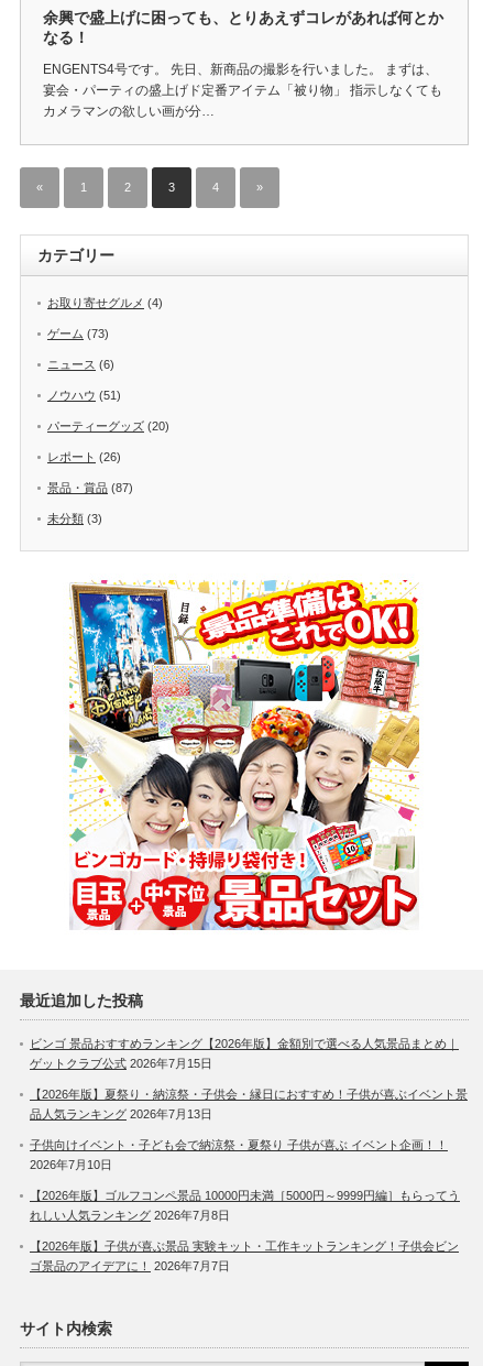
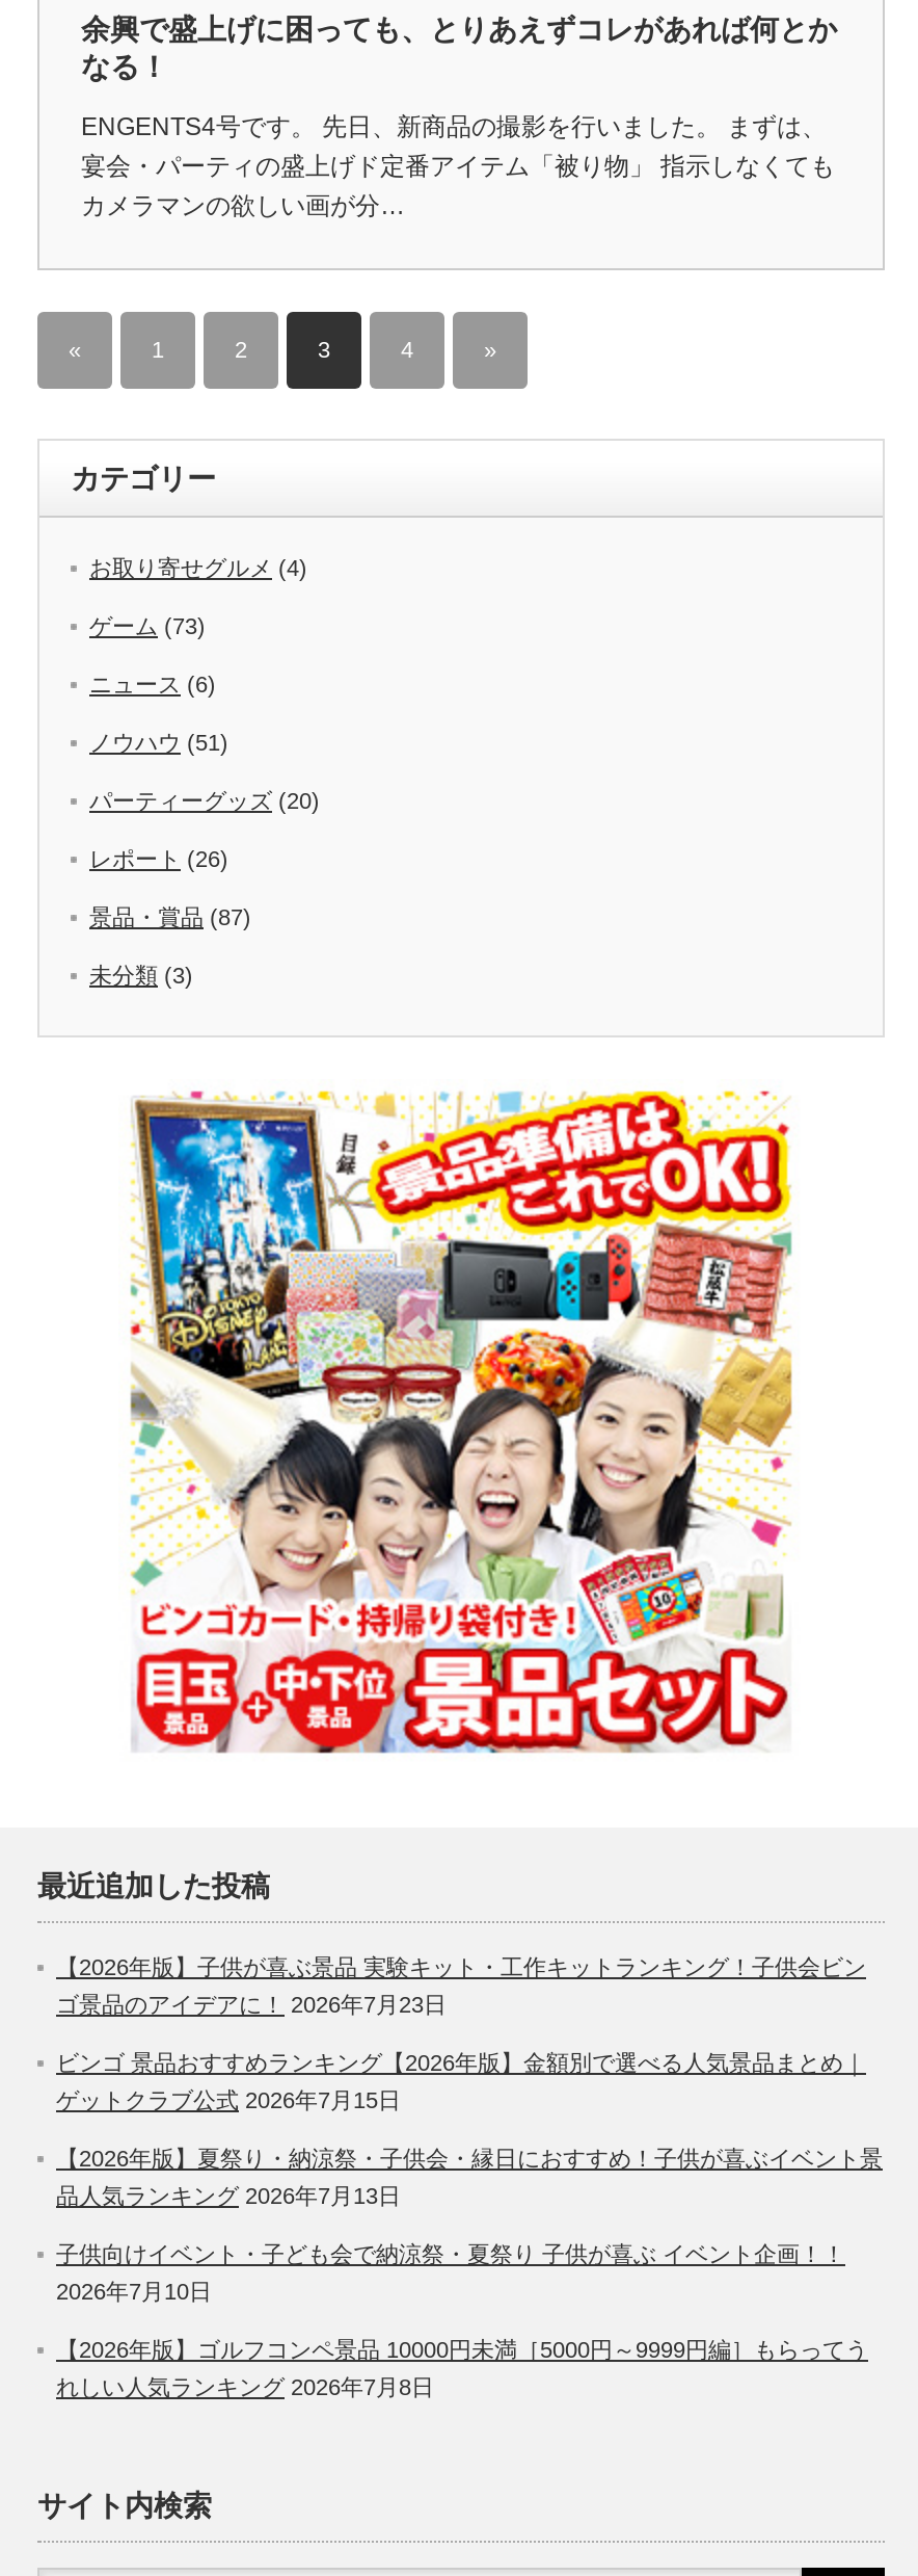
none -> [56,1991,447,2016] ゴ景品のアイデアに！ 2026年7月23日
moved [30,1037,468,1221] -> [56,2049,883,2399]: ビンゴ 景品おすすめランキング【2026年版】金額別で選べる人気景品まとめ｜ | ゲットクラブ公式 2026年7月15日 | 【2026年版】夏祭り・納涼祭・子供会・縁日におすすめ！子供が喜ぶイベント景 | 品人気ランキング 2026年7月13日 | 子供向けイベント・子ども会で納涼祭・夏祭り 子供が喜ぶ イベント企画！！ | 2026年7月10日 | 【2026年版】ゴルフコンペ景品 10000円未満［5000円～9999円編］もらってう | れしい人気ランキング 2026年7月8日
moved [30,1239,459,1252] -> [56,1954,866,1979]: 【2026年版】子供が喜ぶ景品 実験キット・工作キットランキング！子供会ビン
[30,1259,230,1272] ゴ景品のアイデアに！ 2026年7月7日 -> none

